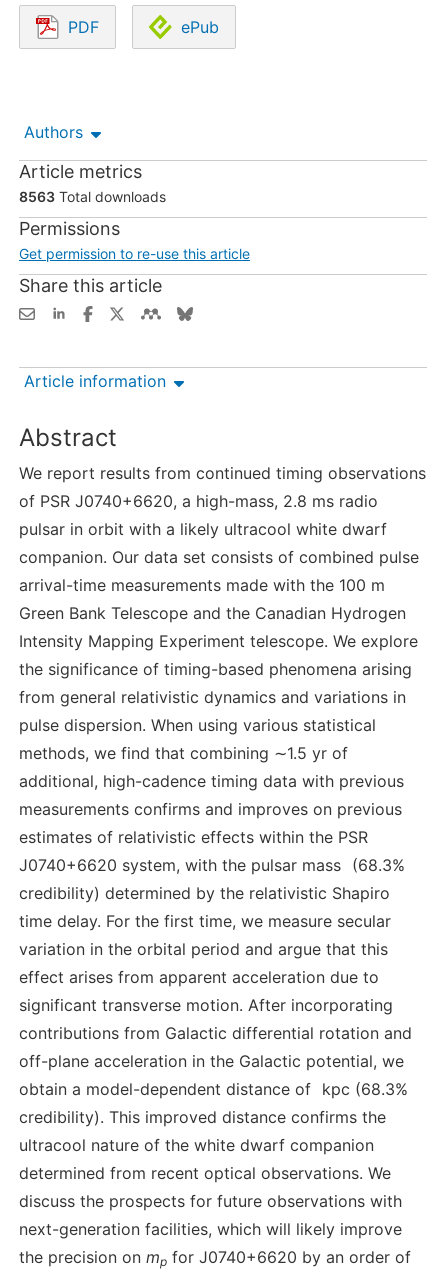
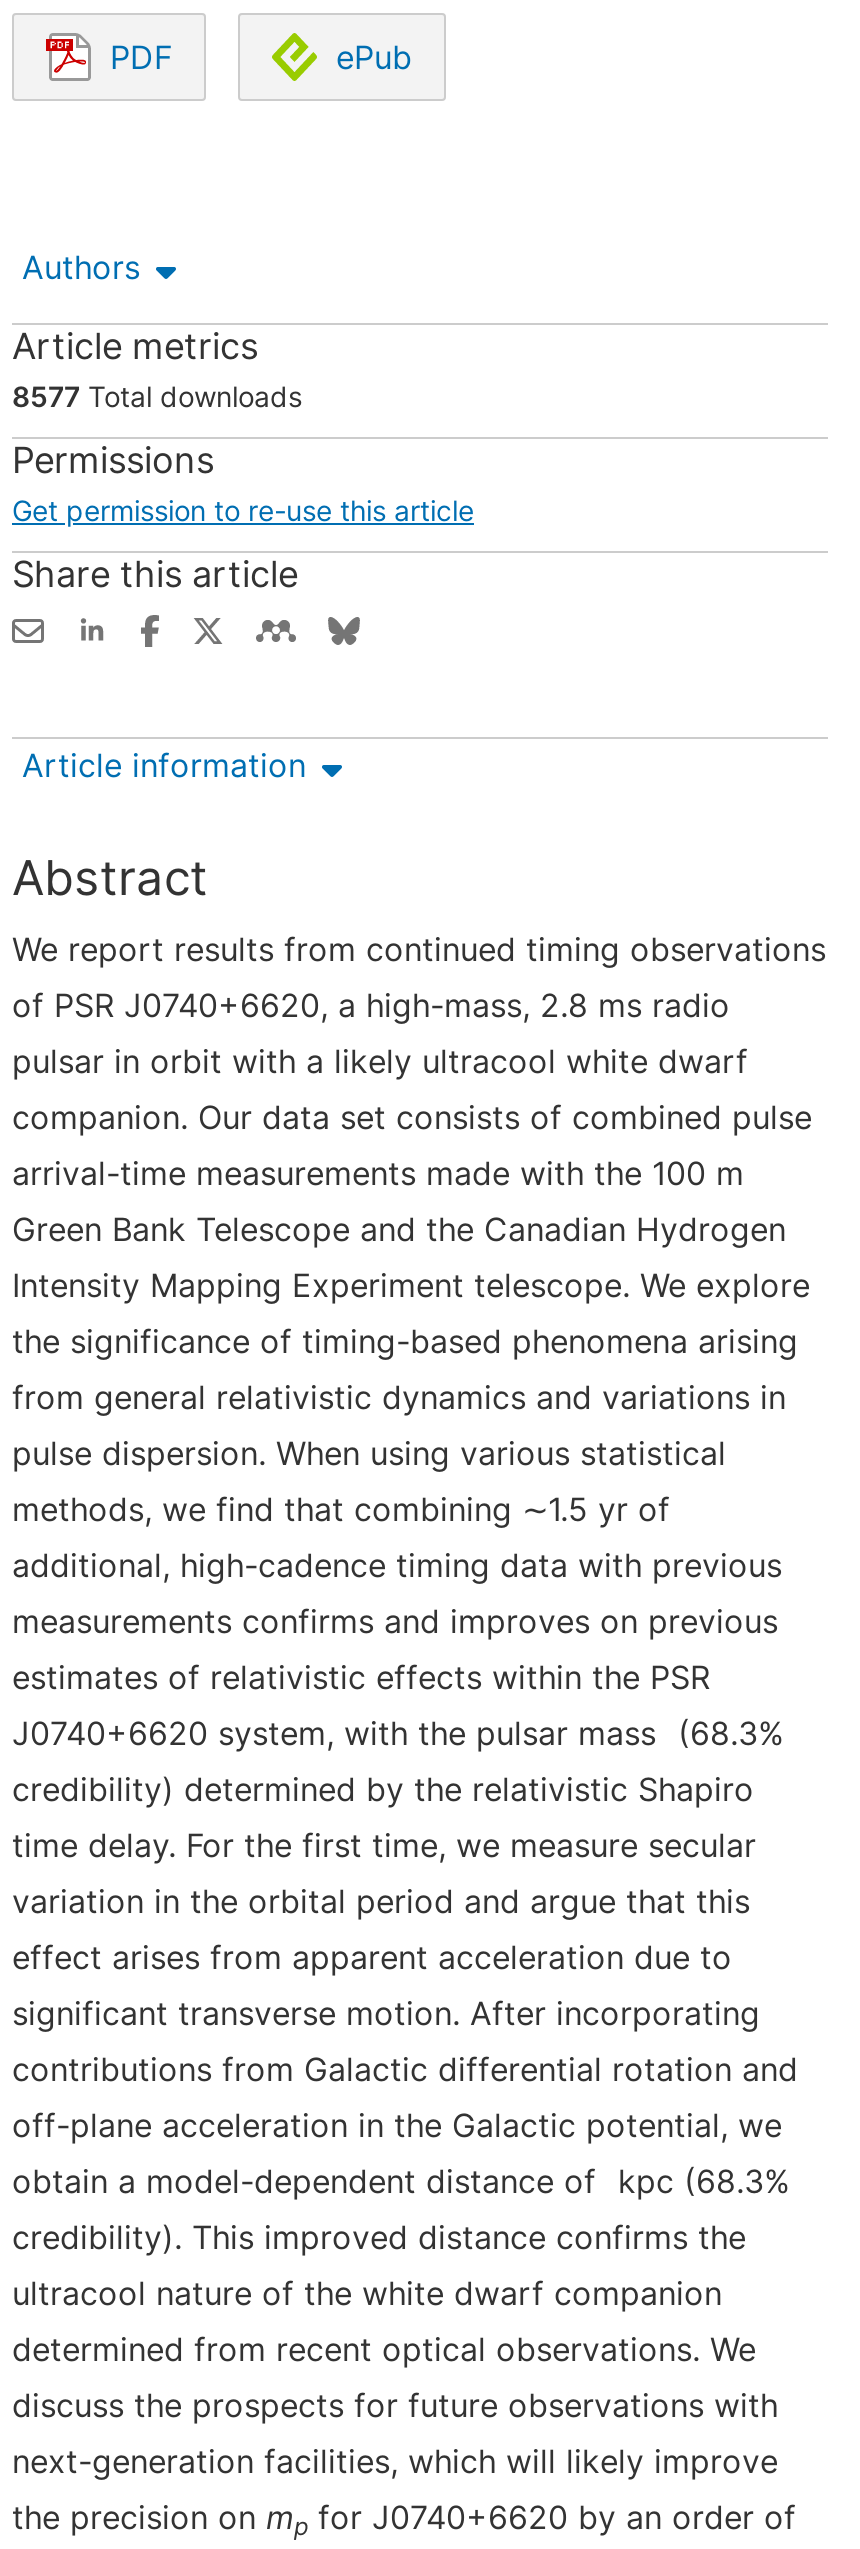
[19,188,166,205] 8563 Total downloads -> [12,379,302,413] 8577 Total downloads

